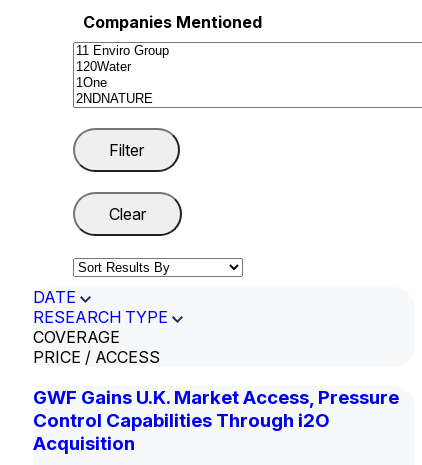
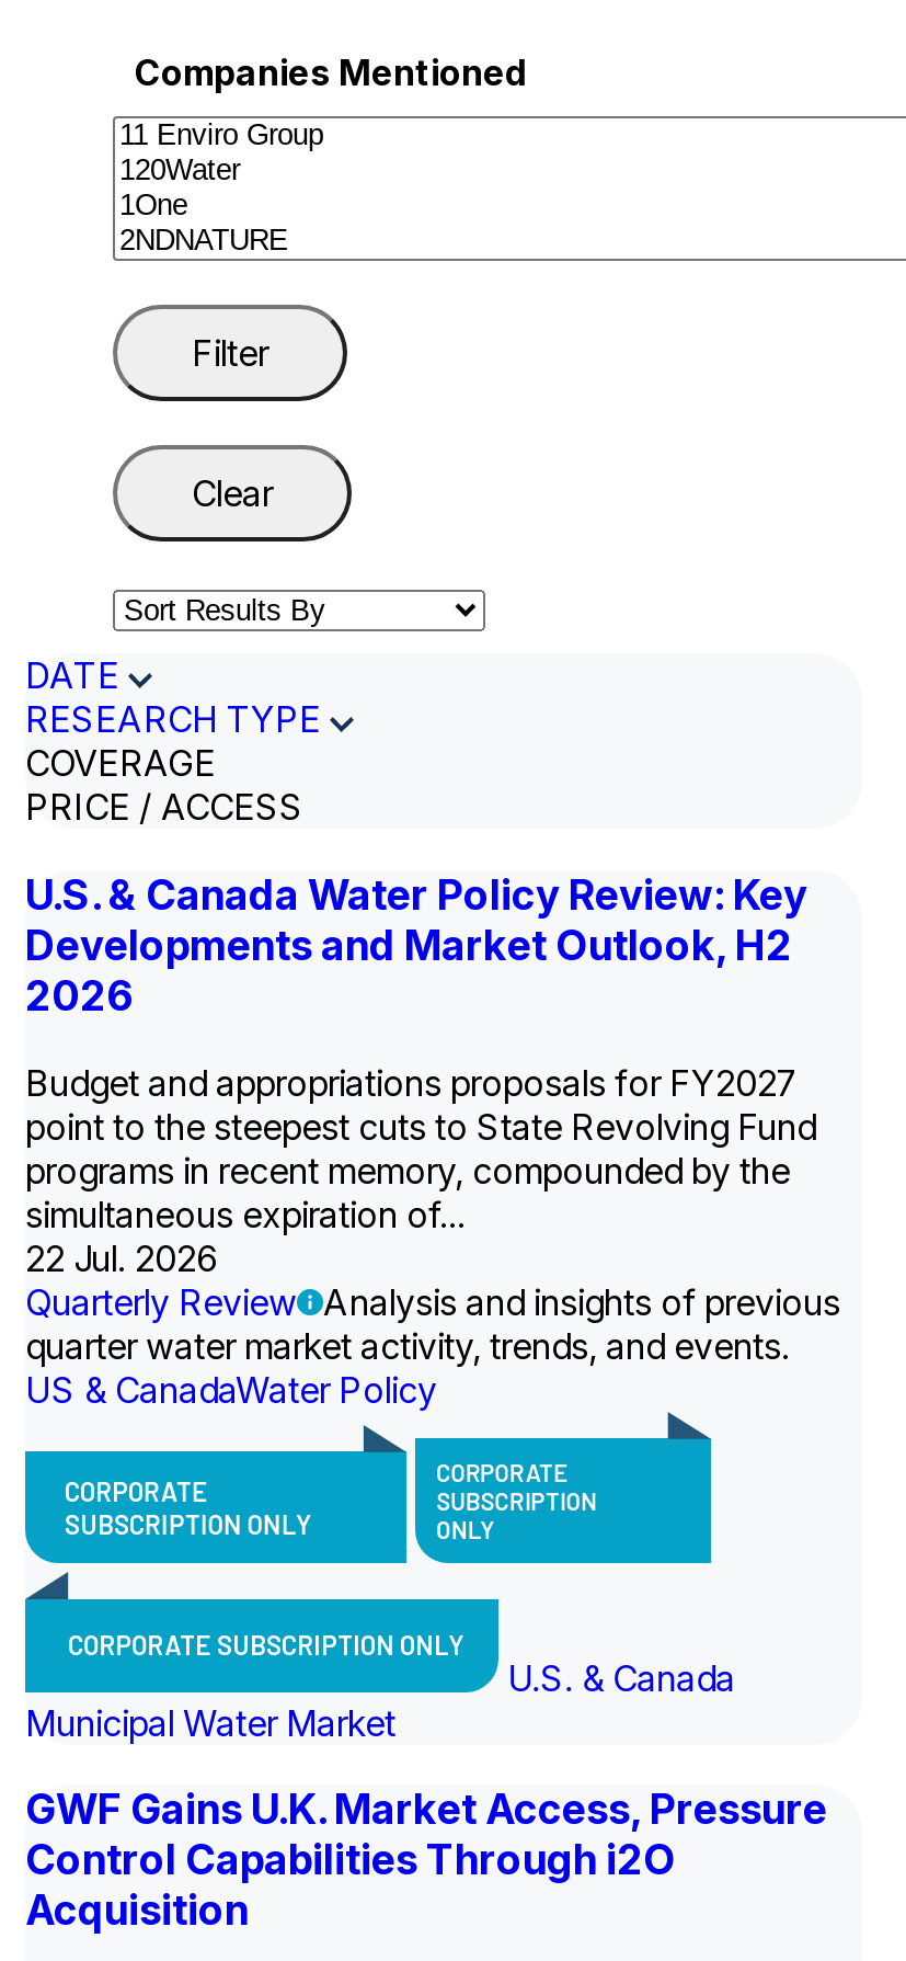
none -> [23,870,840,1697] [image] | U.S. & Canada Water Policy Review: Key | Developments and Market Outlook, H2 | 2026 | Budget and appropriations proposals for FY2027 | point to the steepest cuts to State Revolving Fund | programs in recent memory, compounded by the | simultaneous expiration of... | 22 Jul. 2026 | Quarterly Review Analysis and insights of previous | quarter water market activity, trends, and events. | US & CanadaWater Policy | CORPORATE | SUBSCRIPTION ONLY
none -> [25,1628,735,1744] CORPORATE SUBSCRIPTION ONLY | U.S. & Canada | Municipal Water Market
none -> [437,1459,601,1544] CORPORATE | SUBSCRIPTION | ONLY

